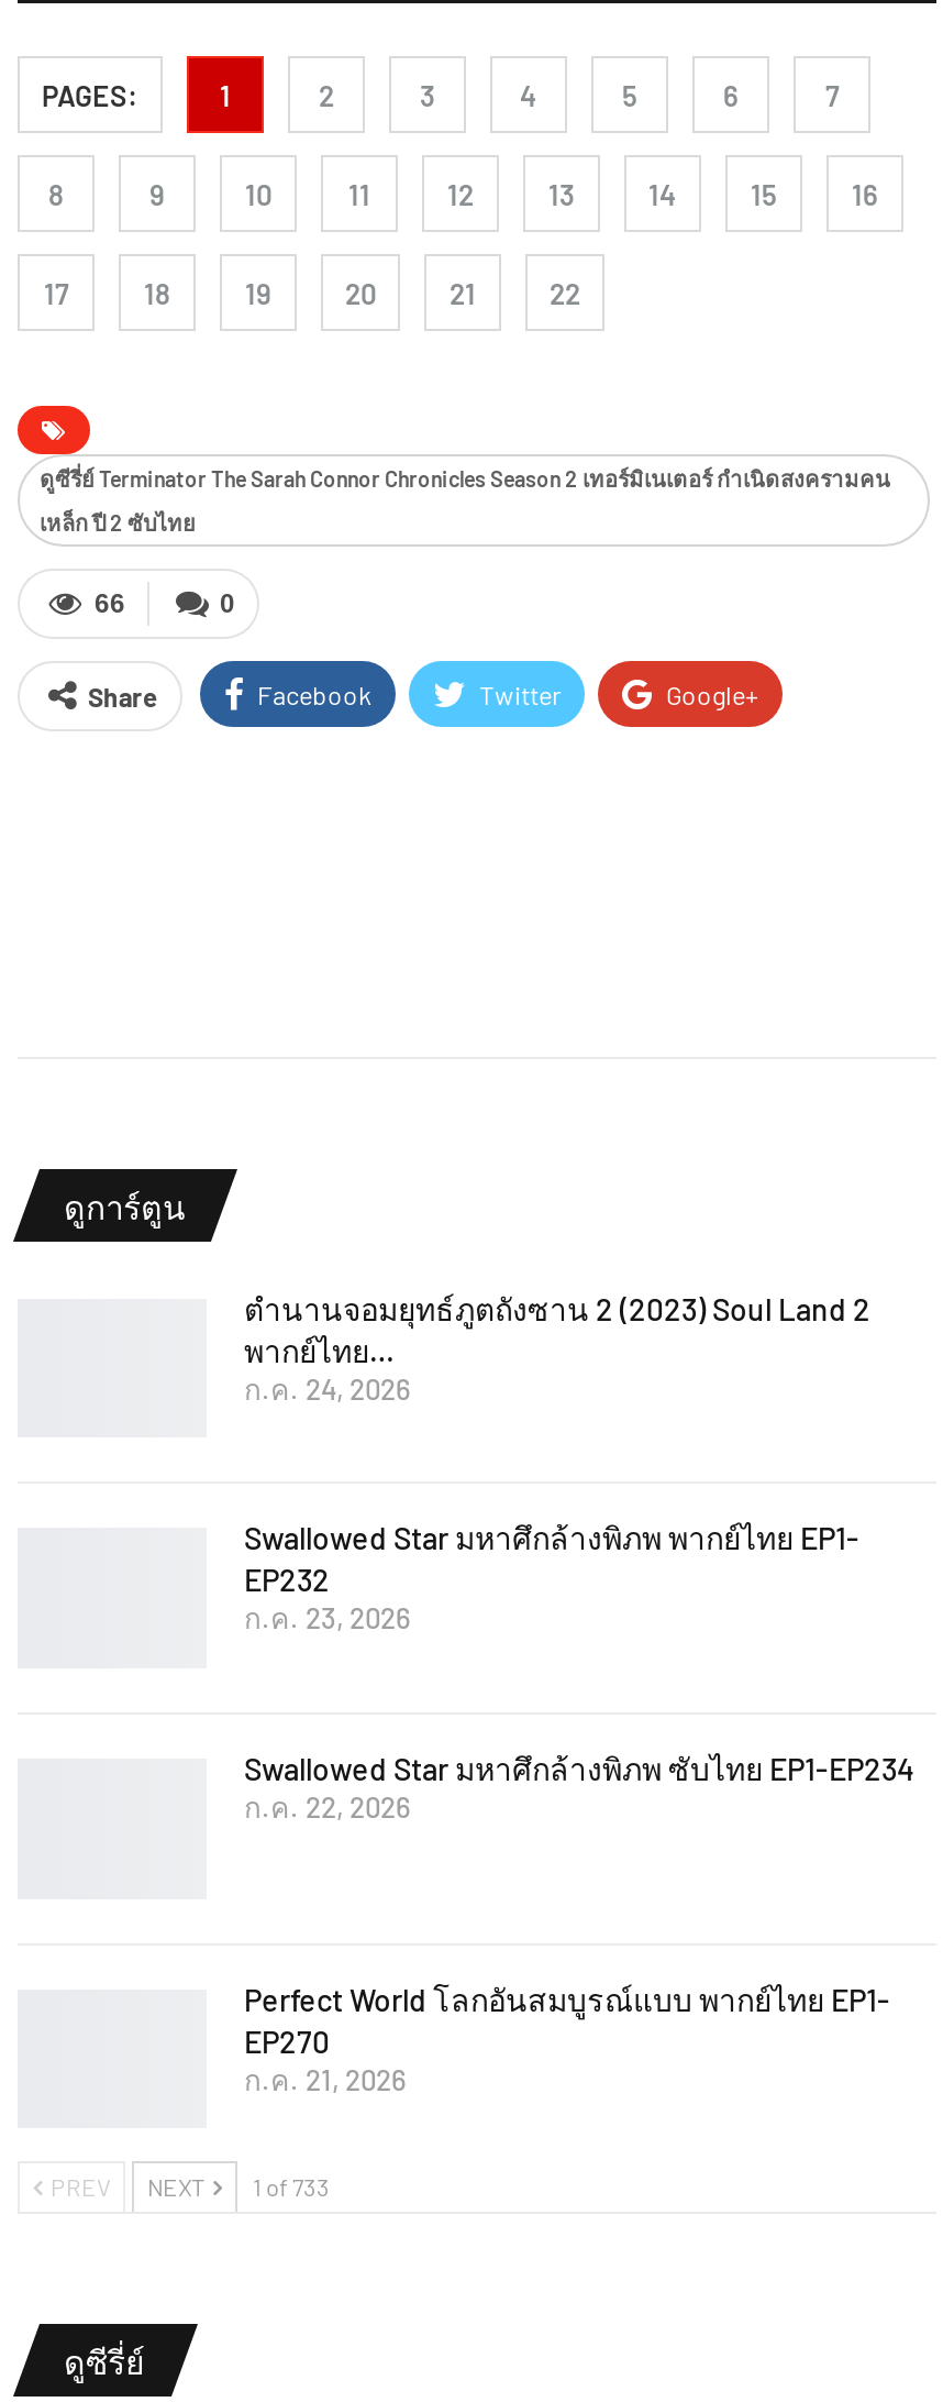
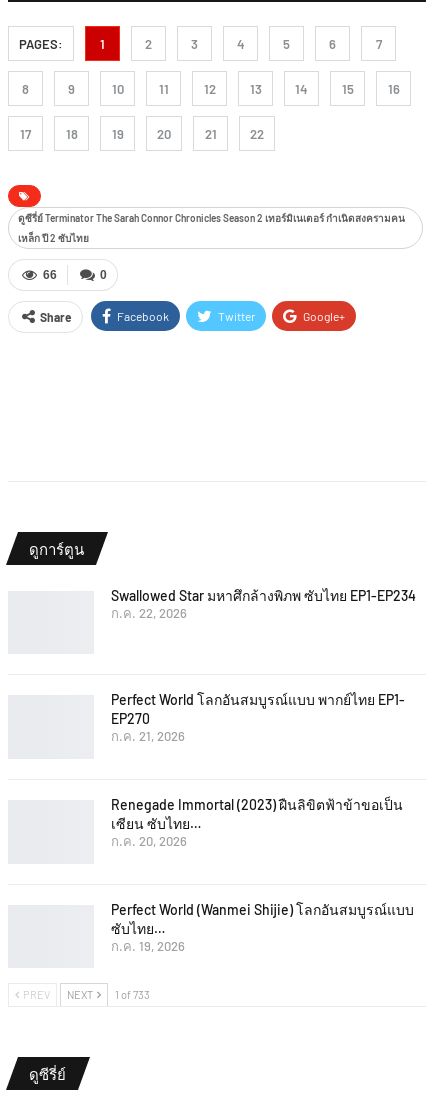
[244,1289,870,1406] ตำนานจอมยุทธ์ภูตถังซาน 2 (2023) Soul Land 2 | พากย์ไทย… | ก.ค. 24, 2026 -> none
[244,1520,859,1636] Swallowed Star มหาศึกล้างพิภพ พากย์ไทย EP1- | EP232 | ก.ค. 23, 2026 -> none
moved [244,1750,914,2096] -> [111,587,416,744]: Swallowed Star มหาศึกล้างพิภพ ซับไทย EP1-EP234 | ก.ค. 22, 2026 | Perfect World โลกอันสมบูรณ์แบบ พากย์ไทย EP1- | EP270 | ก.ค. 21, 2026
none -> [111,796,403,849] Renegade Immortal (2023) ฝืนลิขิตฟ้าข้าขอเป็น | เซียน ซับไทย… | ก.ค. 20, 2026
none -> [111,900,414,953] Perfect World (Wanmei Shijie) โลกอันสมบูรณ์แบบ | ซับไทย… | ก.ค. 19, 2026

